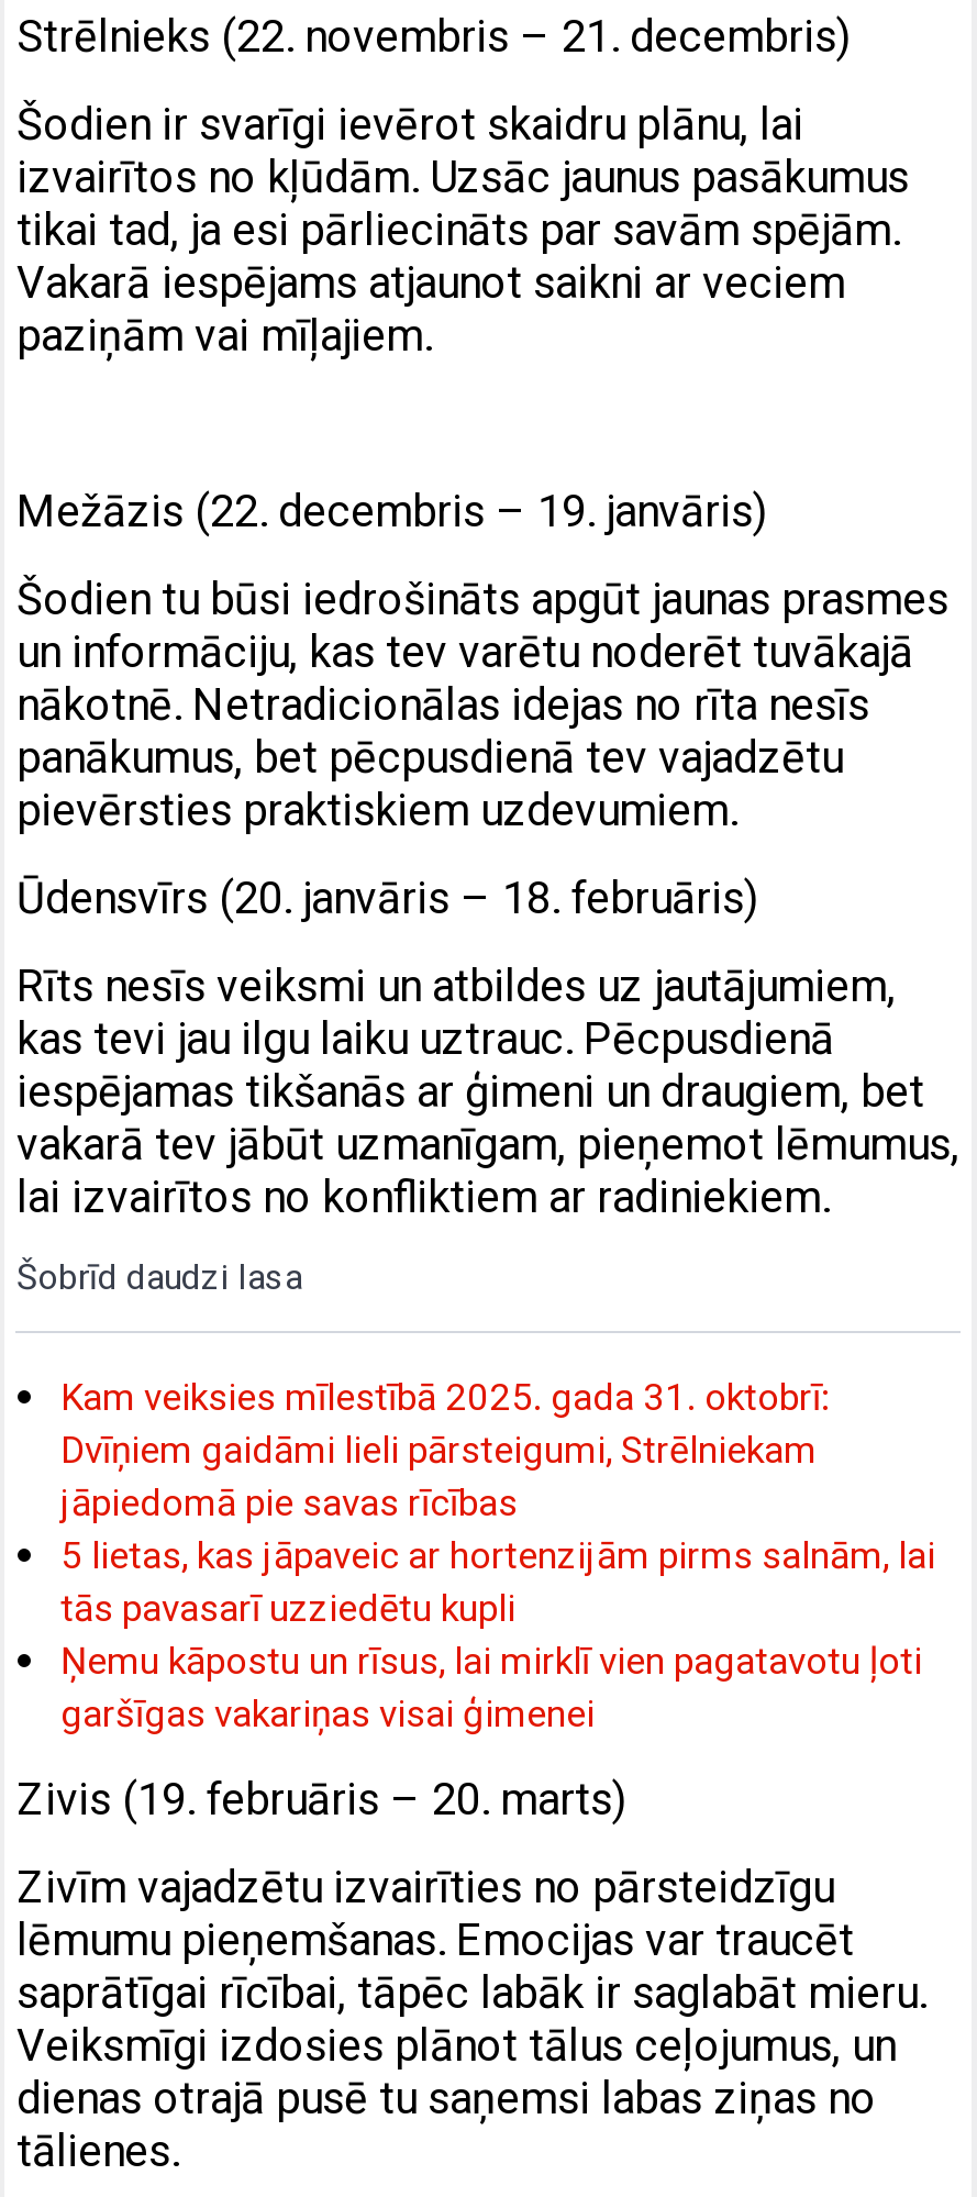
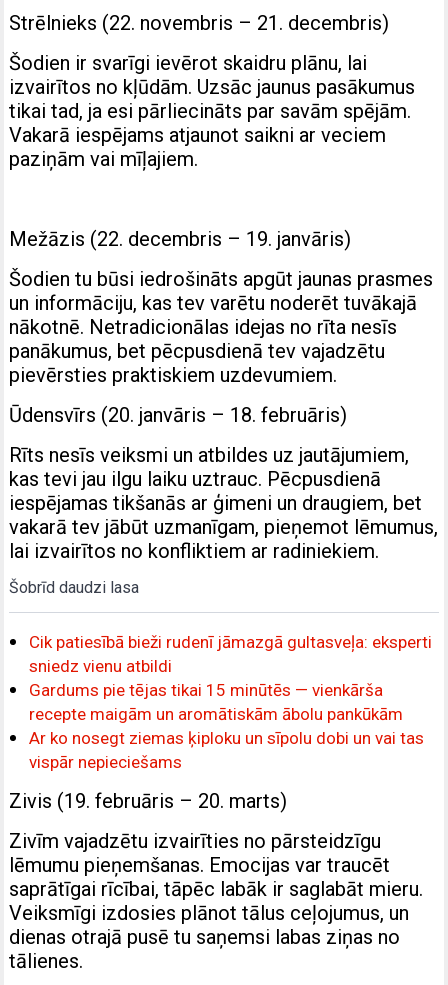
[60,1376,935,1737] Kam veiksies mīlestībā 2025. gada 31. oktobrī: | Dvīņiem gaidāmi lieli pārsteigumi, Strēlniekam | jāpiedomā pie savas rīcības | 5 lietas, kas jāpaveic ar hortenzijām pirms salnām, lai | tās pavasarī uzziedētu kupli | Ņemu kāpostu un rīsus, lai mirklī vien pagatavotu ļoti | garšīgas vakariņas visai ģimenei -> [29,632,432,772] Cik patiesībā bieži rudenī jāmazgā gultasveļa: eksperti | sniedz vienu atbildi | Gardums pie tējas tikai 15 minūtēs — vienkārša | recepte maigām un aromātiskām ābolu pankūkām | Ar ko nosegt ziemas ķiploku un sīpolu dobi un vai tas | vispār nepieciešams

